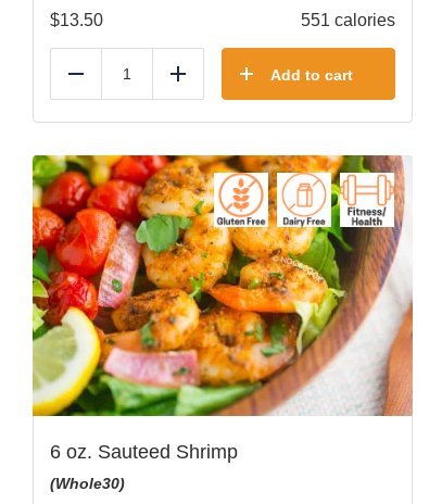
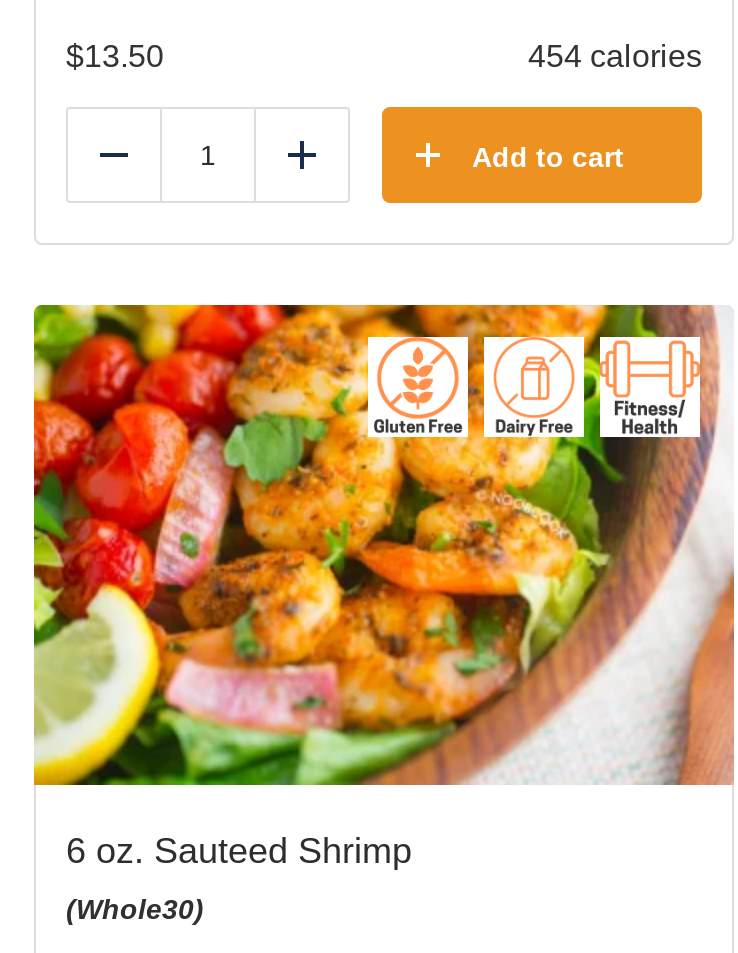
[301,11,395,29] 551 calories -> [528,39,702,73] 454 calories

